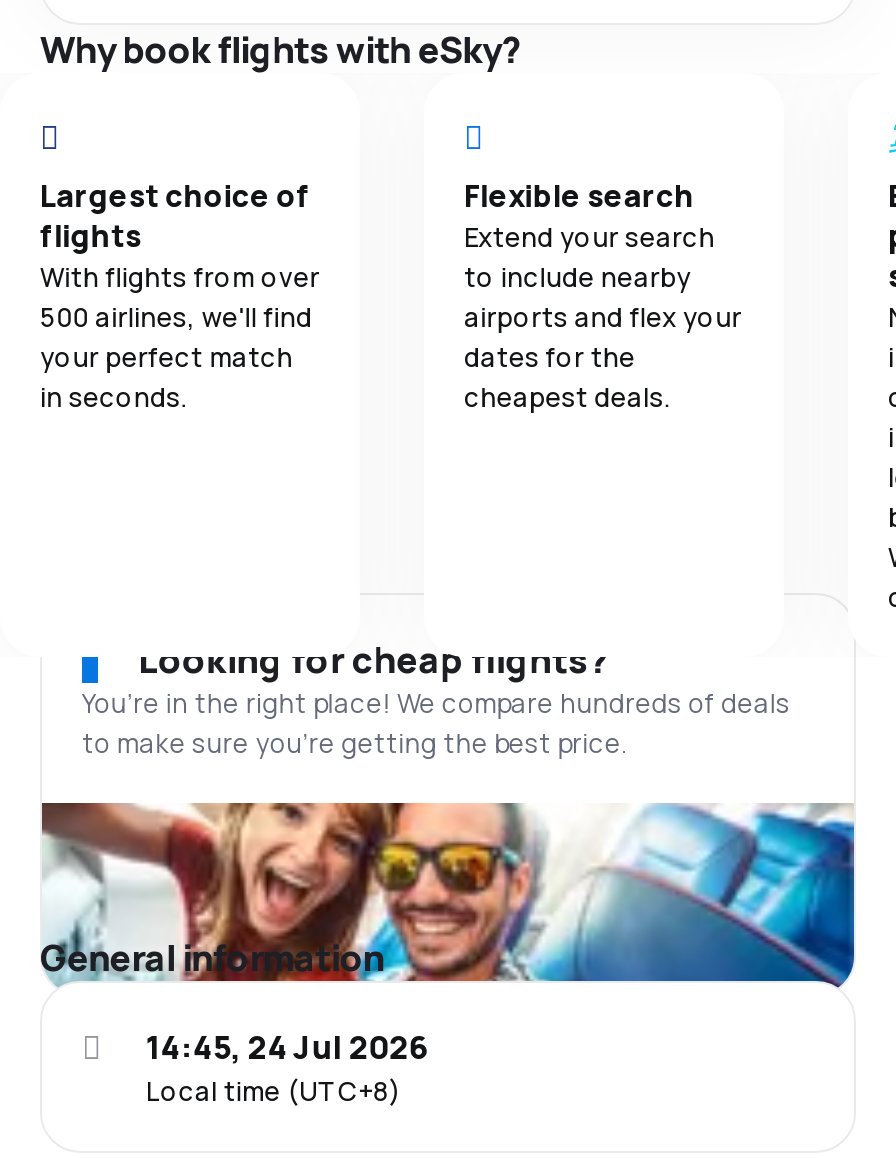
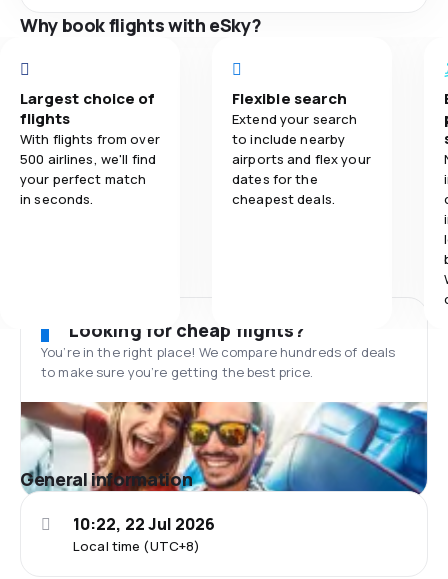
[146,1025,429,1069] 14:45, 24 Jul 2026 -> [73,513,215,535] 10:22, 22 Jul 2026

